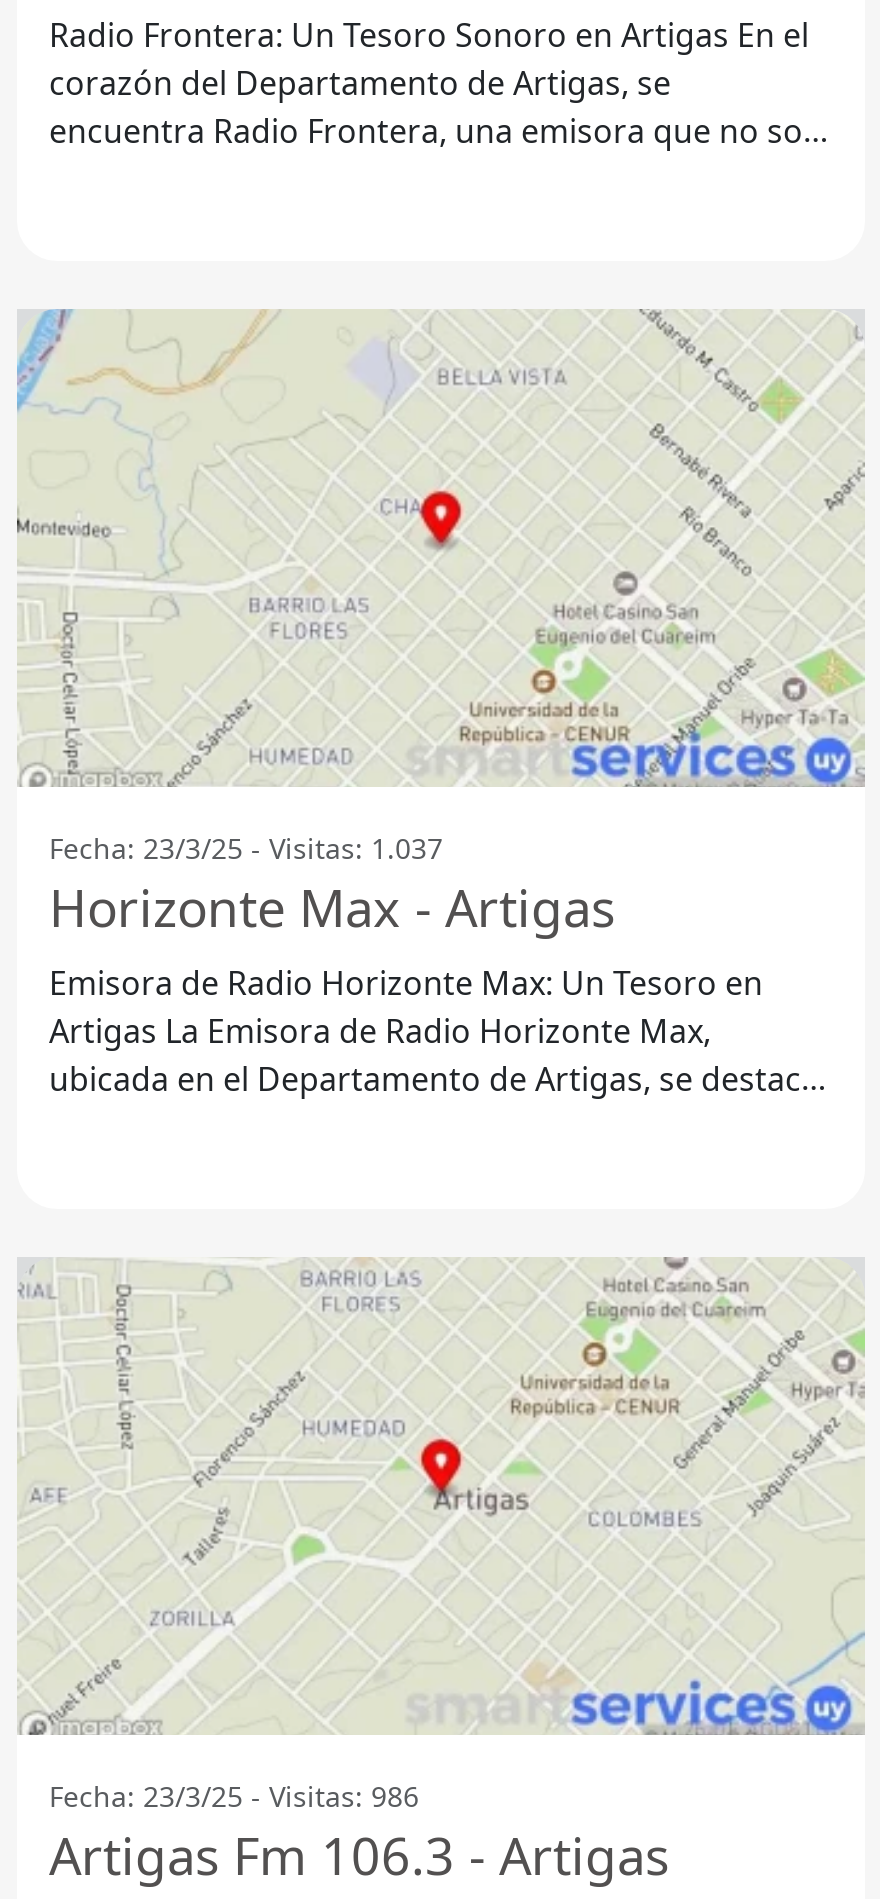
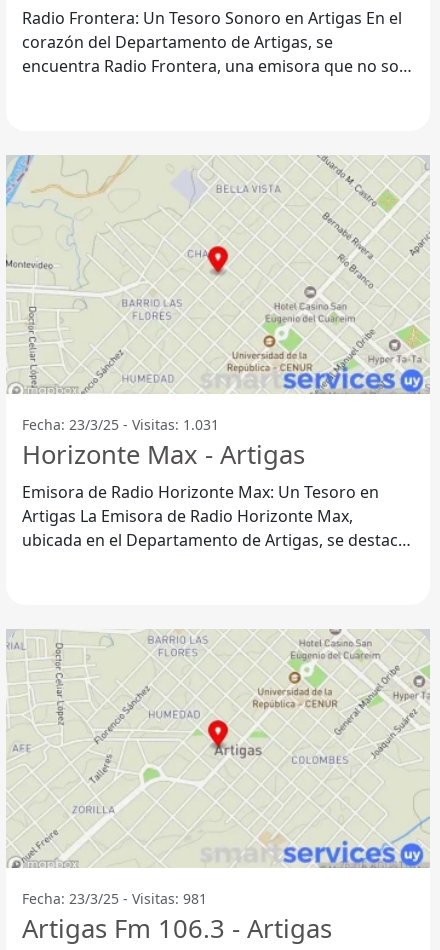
[49,828,443,866] Fecha: 23/3/25 - Visitas: 1.037 -> [22,415,219,434] Fecha: 23/3/25 - Visitas: 1.031
[49,1776,419,1814] Fecha: 23/3/25 - Visitas: 986 -> [22,889,207,908] Fecha: 23/3/25 - Visitas: 981

